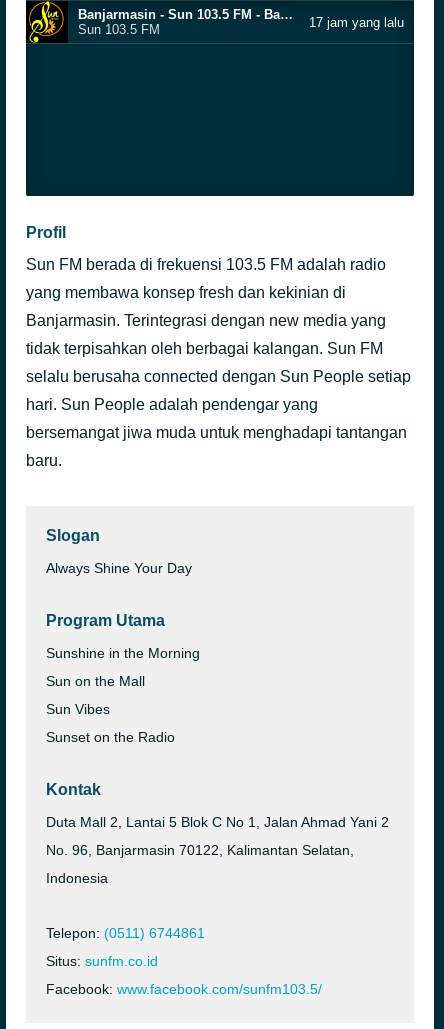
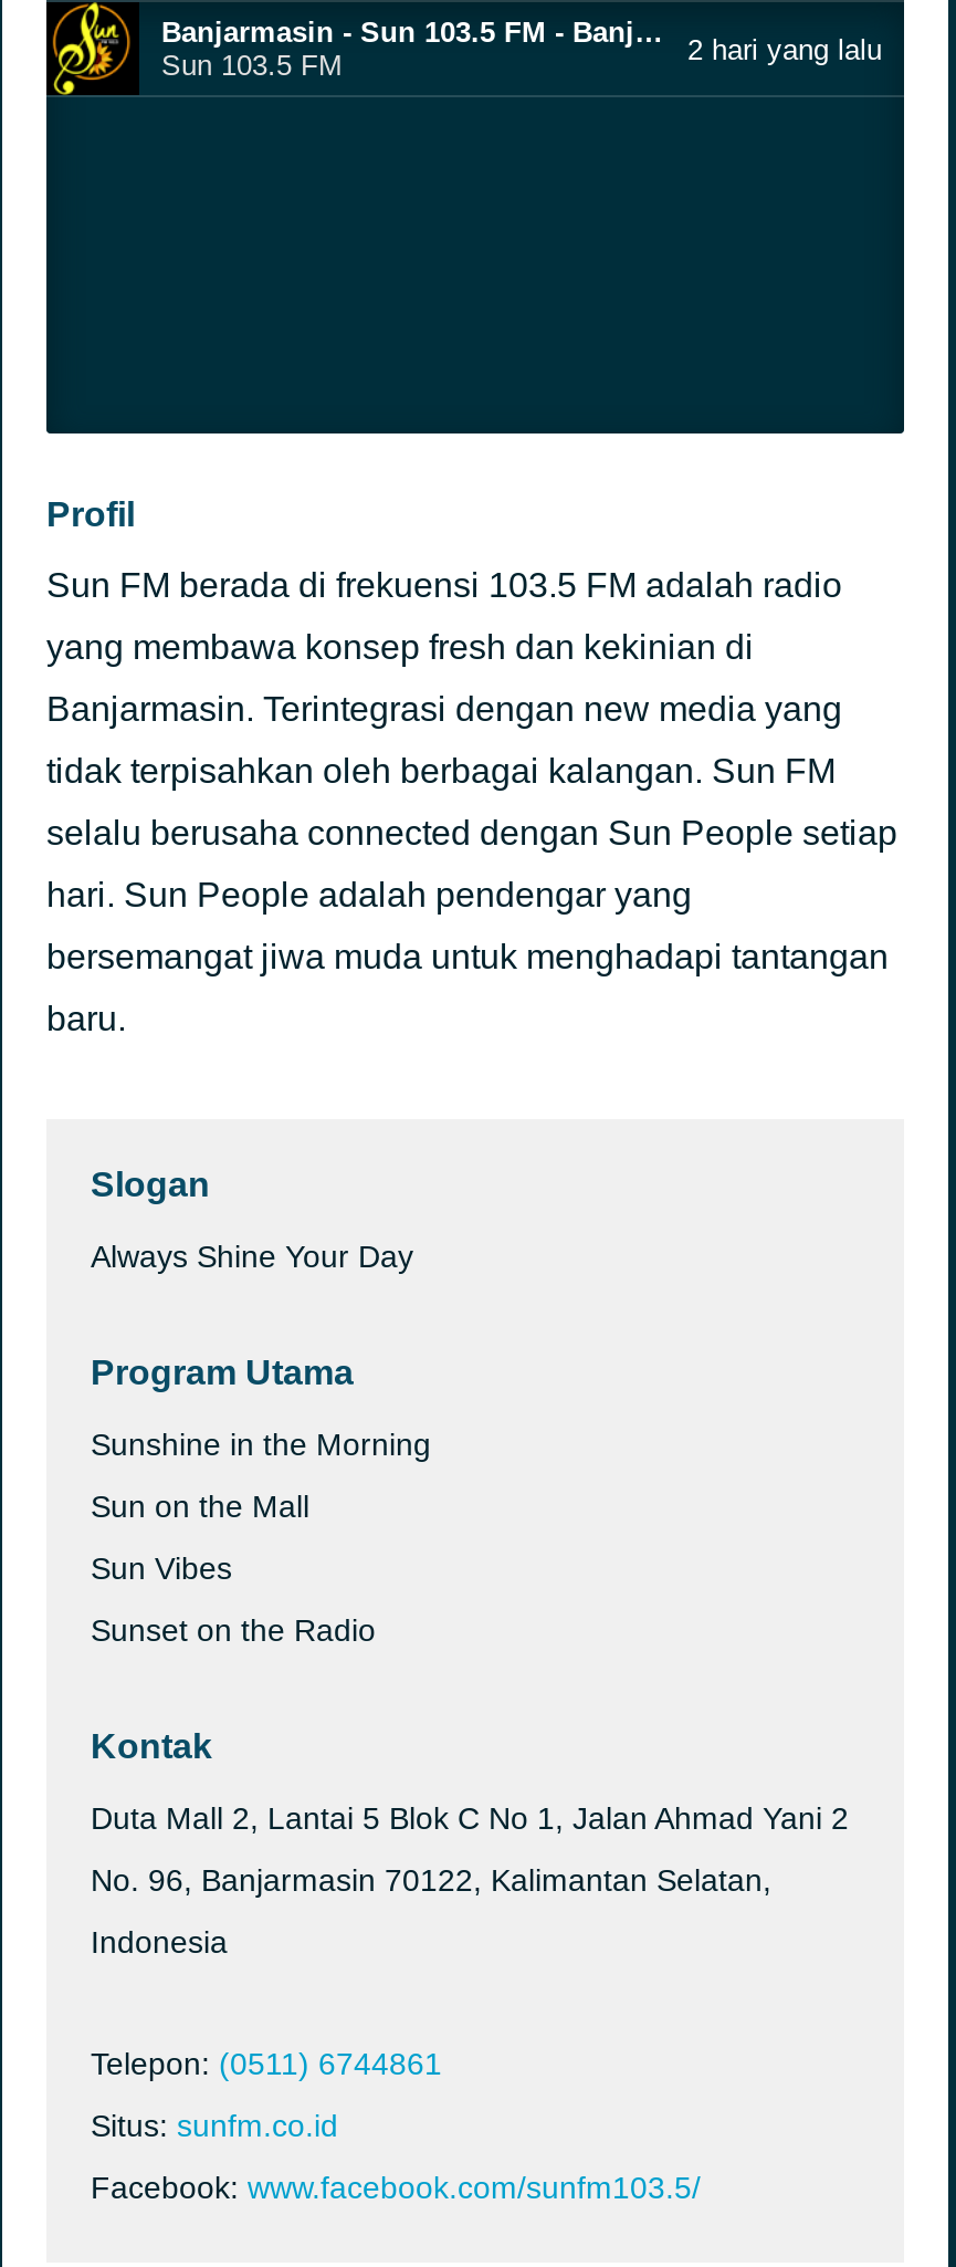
[309,14,404,29] 17 jam yang lalu -> [687,32,882,65] 2 hari yang lalu

